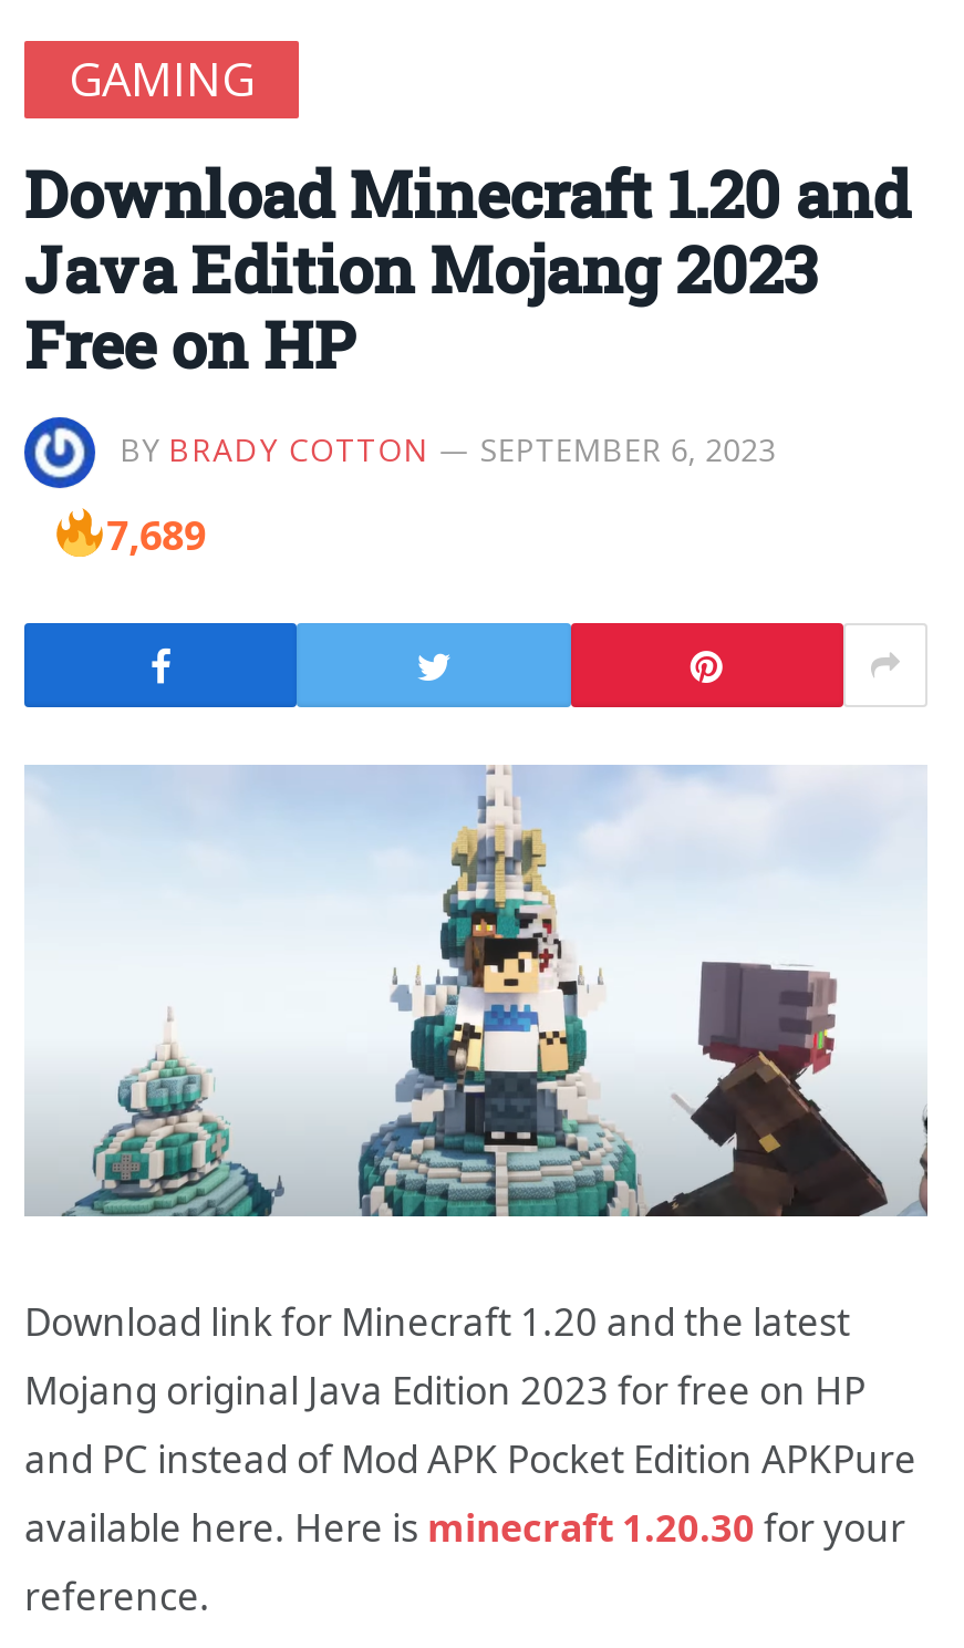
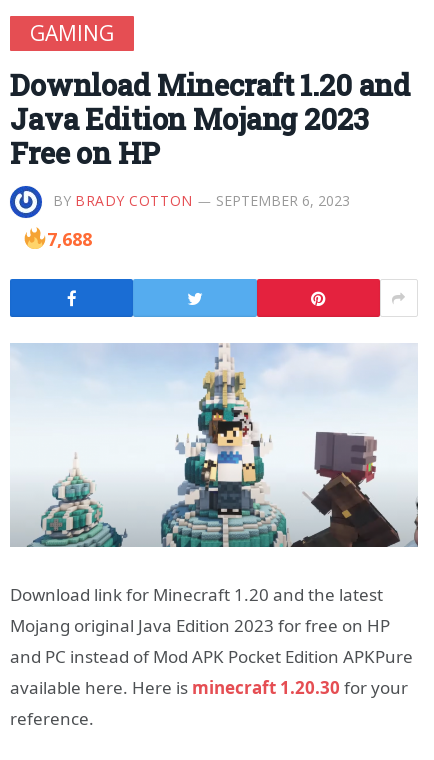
[106,507,206,560] 7,689 -> [47,226,92,250] 7,688

